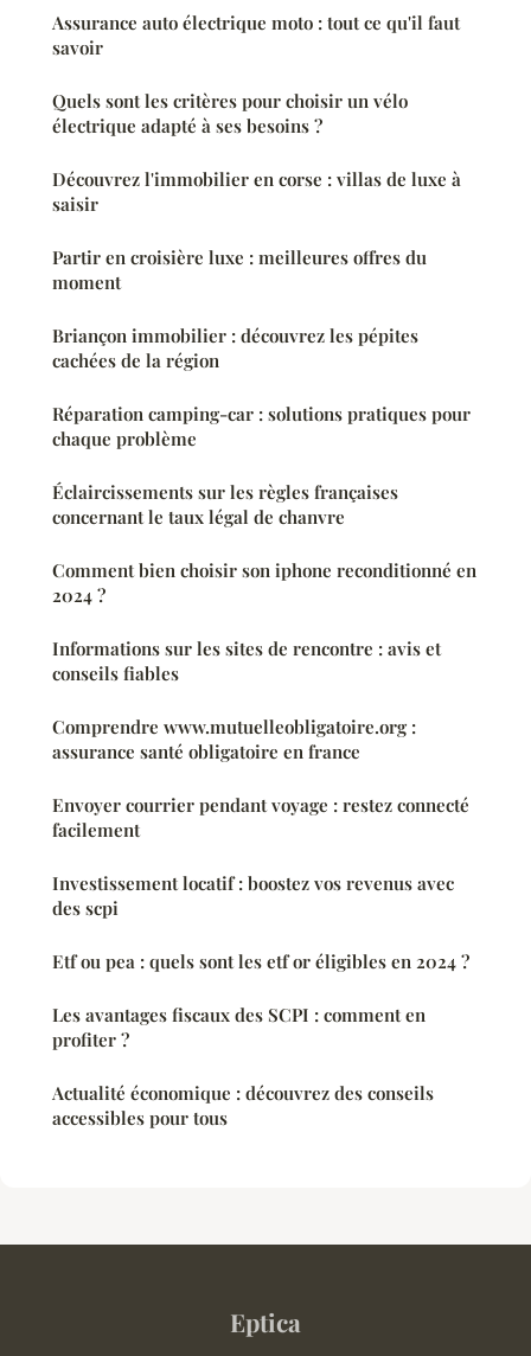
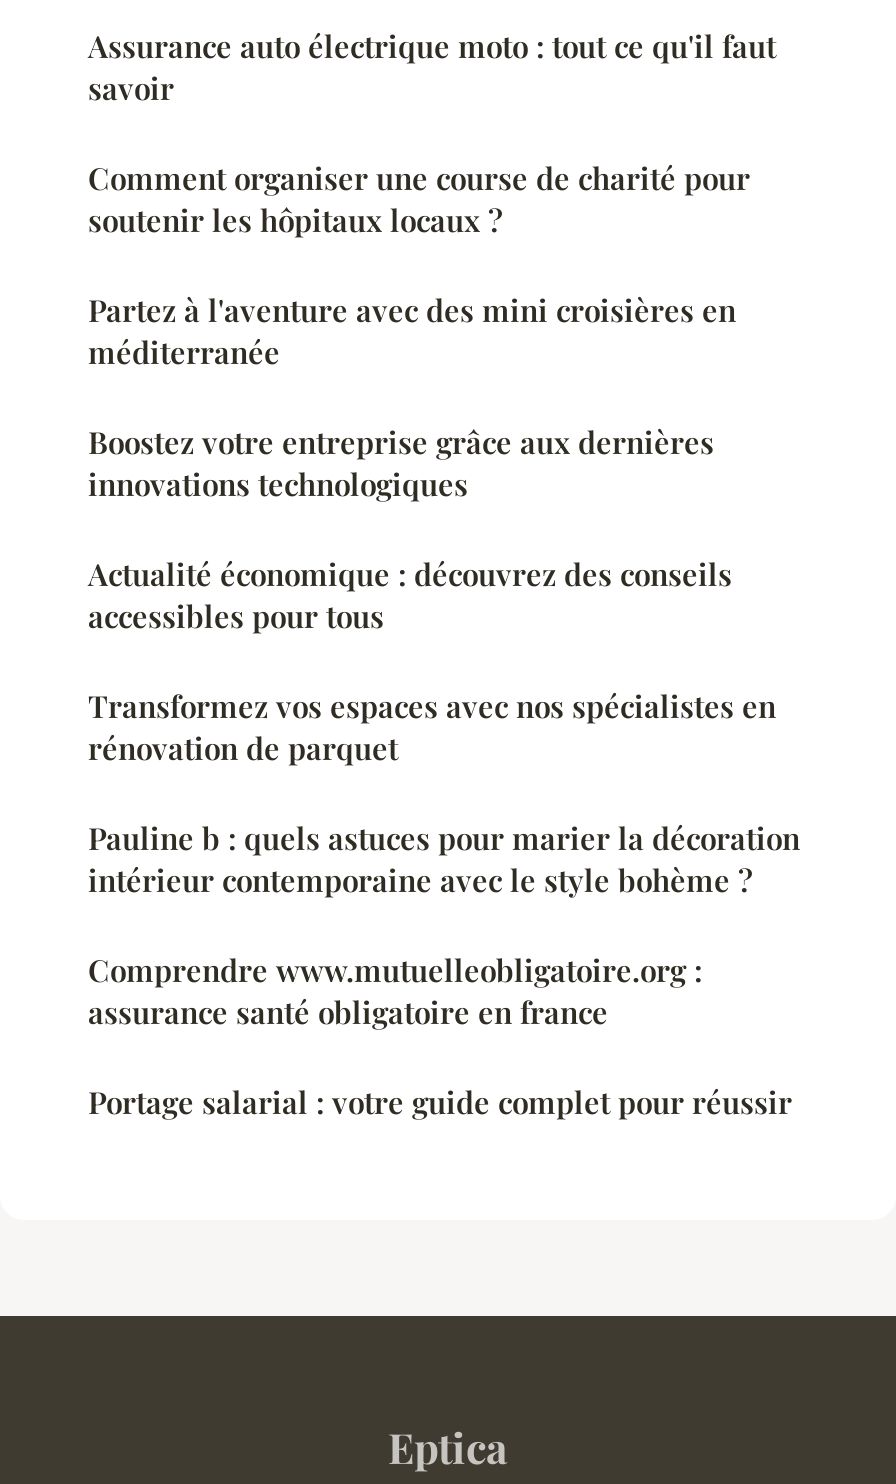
[52,89,476,685] Quels sont les critères pour choisir un vélo | électrique adapté à ses besoins ? | Découvrez l'immobilier en corse : villas de luxe à | saisir | Partir en croisière luxe : meilleures offres du | moment | Briançon immobilier : découvrez les pépites | cachées de la région | Réparation camping-car : solutions pratiques pour | chaque problème | Éclaircissements sur les règles françaises | concernant le taux légal de chanvre | Comment bien choisir son iphone reconditionné en | 2024 ? | Informations sur les sites de rencontre : avis et | conseils fiables -> [88,159,800,901] Comment organiser une course de charité pour | soutenir les hôpitaux locaux ? | Partez à l'aventure avec des mini croisières en | méditerranée | Boostez votre entreprise grâce aux dernières | innovations technologiques | Transformez vos espaces avec nos spécialistes en | rénovation de parquet | Pauline b : quels astuces pour marier la décoration | intérieur contemporaine avec le style bohème ?
[52,793,469,1052] Envoyer courrier pendant voyage : restez connecté | facilement | Investissement locatif : boostez vos revenus avec | des scpi | Etf ou pea : quels sont les etf or éligibles en 2024 ? | Les avantages fiscaux des SCPI : comment en | profiter ? -> [88,1083,792,1123] Portage salarial : votre guide complet pour réussir
moved [52,1081,434,1130] -> [88,555,732,637]: Actualité économique : découvrez des conseils | accessibles pour tous

